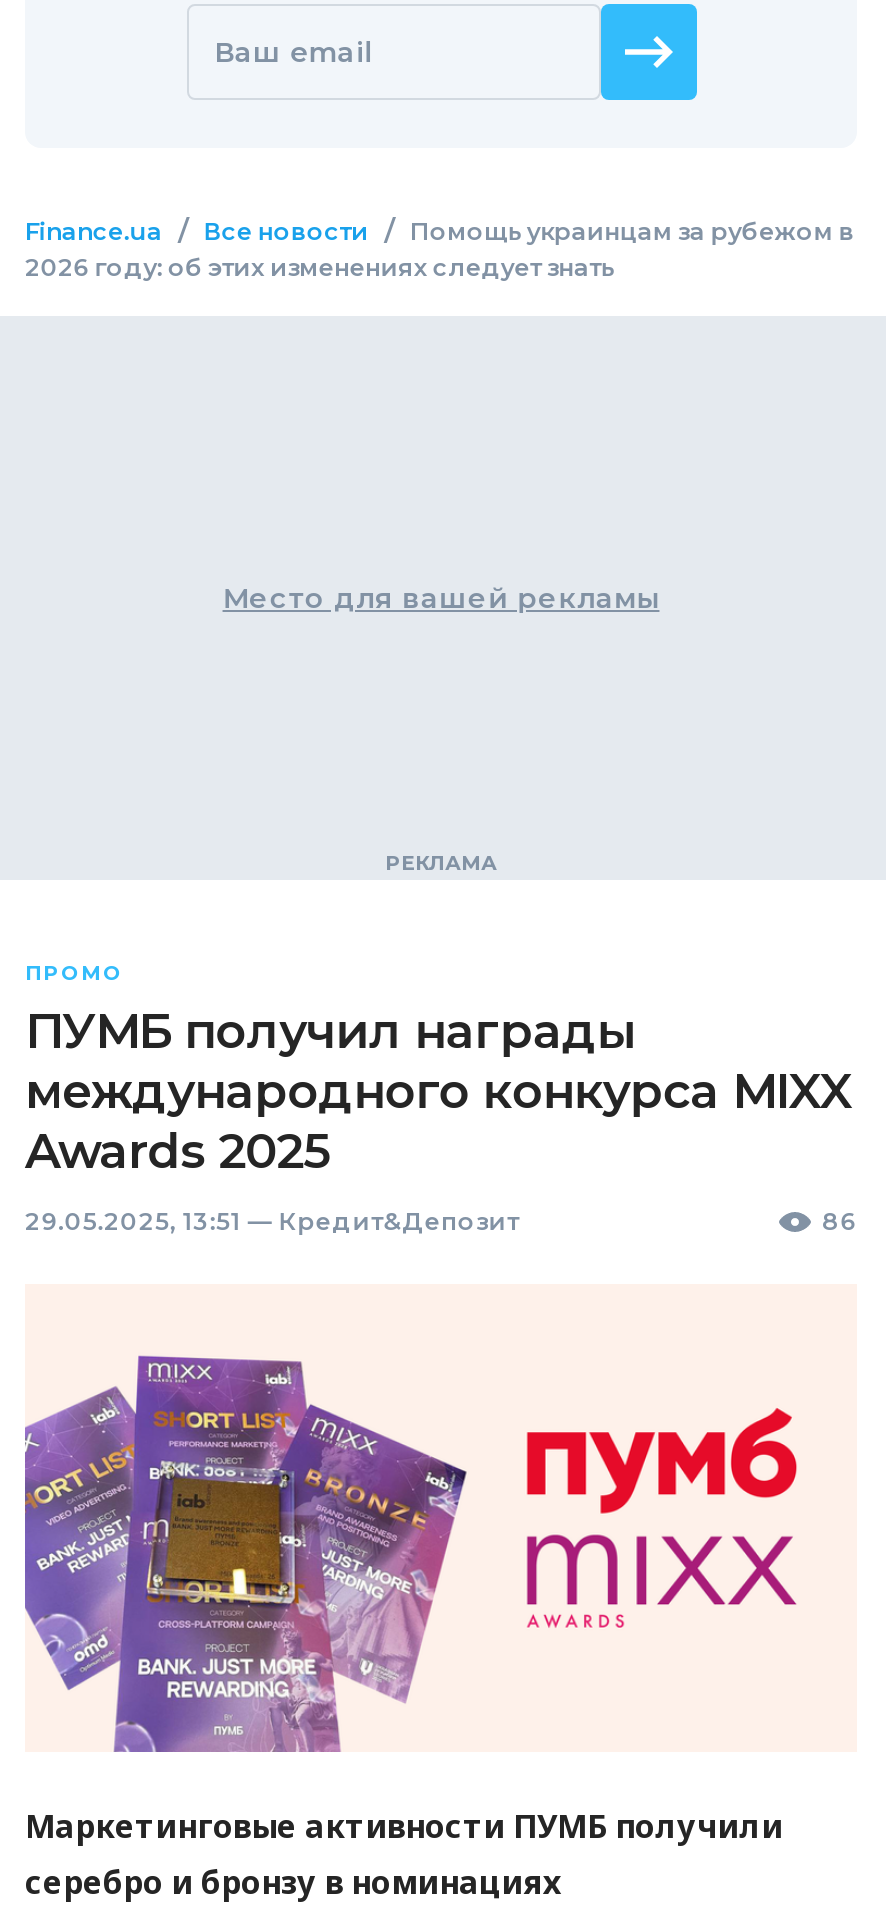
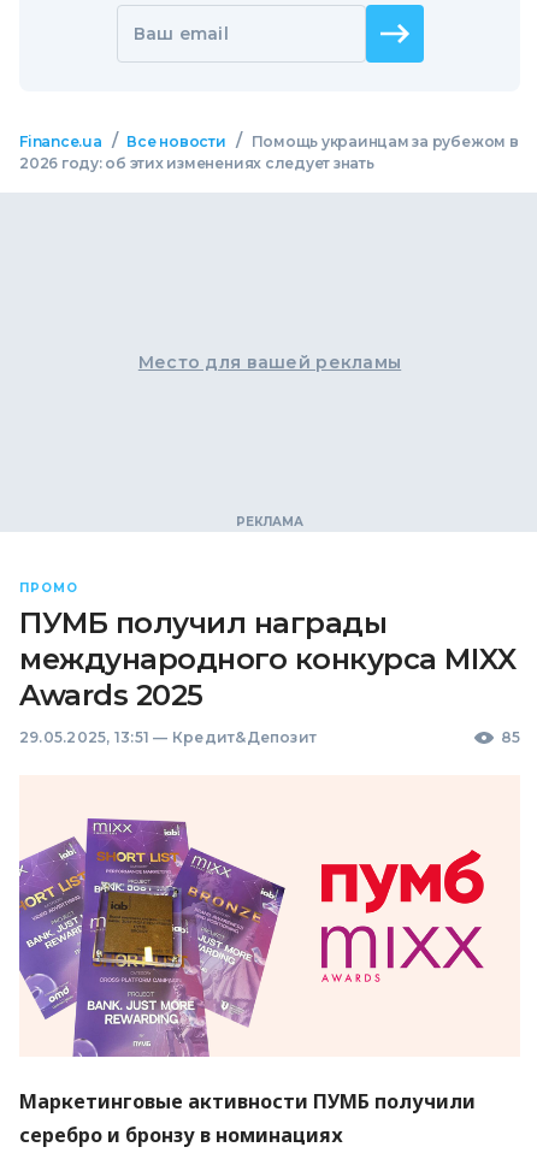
[822,1207,857,1237] 86 -> [500,729,520,747] 85

